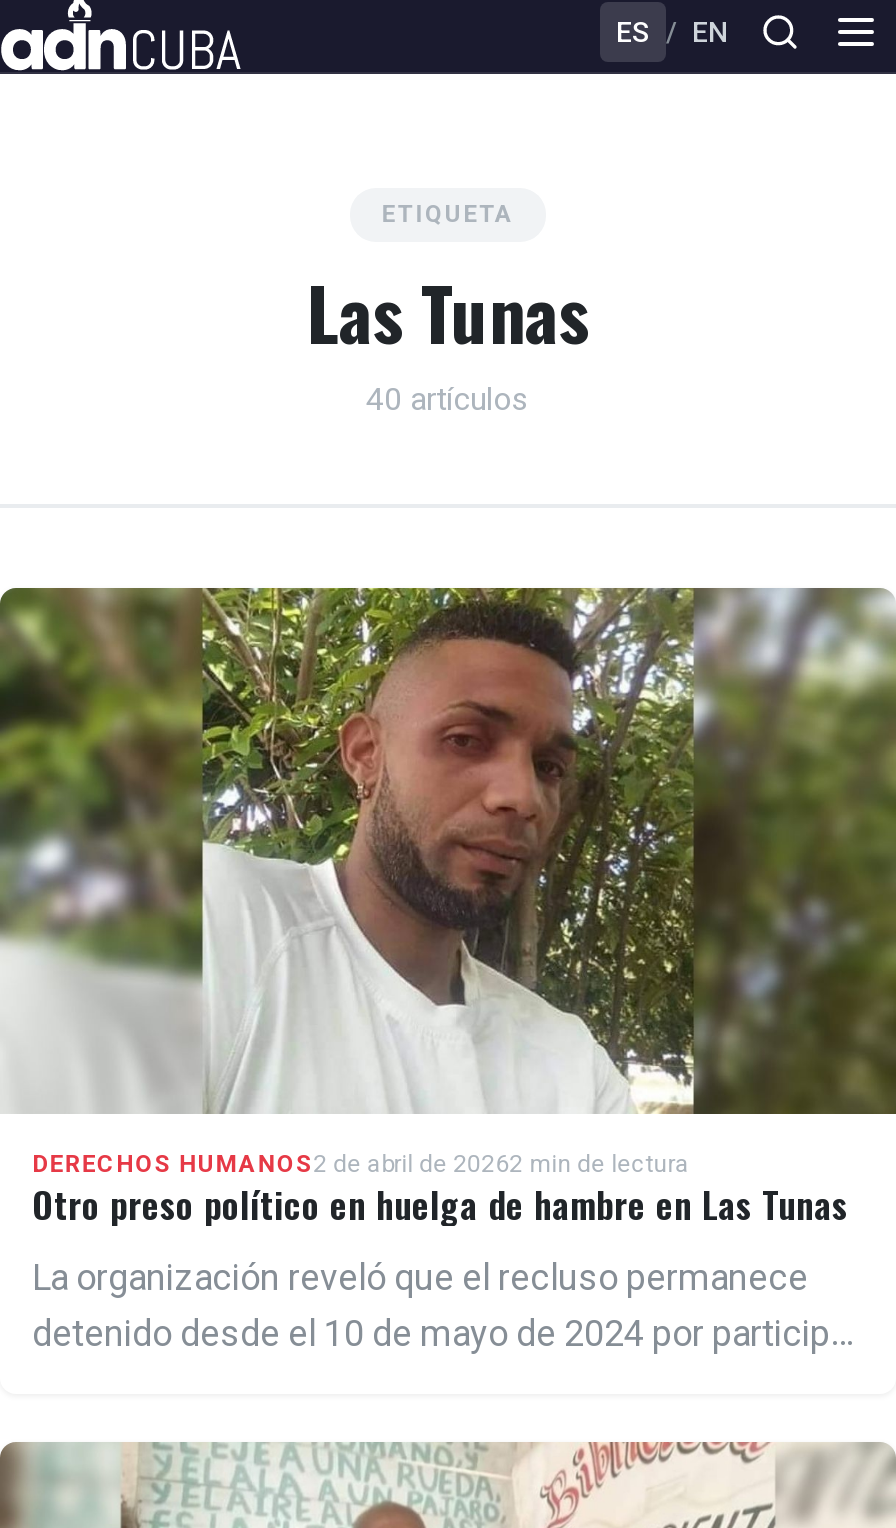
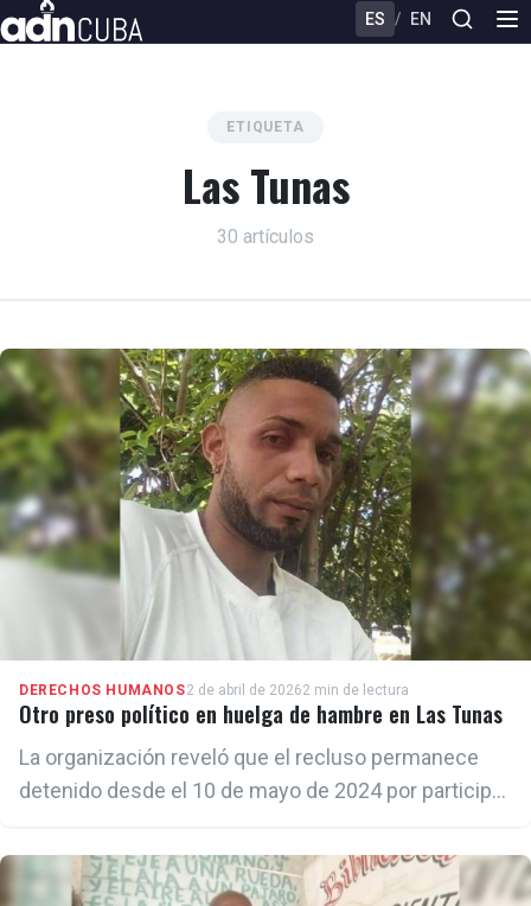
[366,380,530,418] 40 artículos -> [217,225,314,248] 30 artículos

